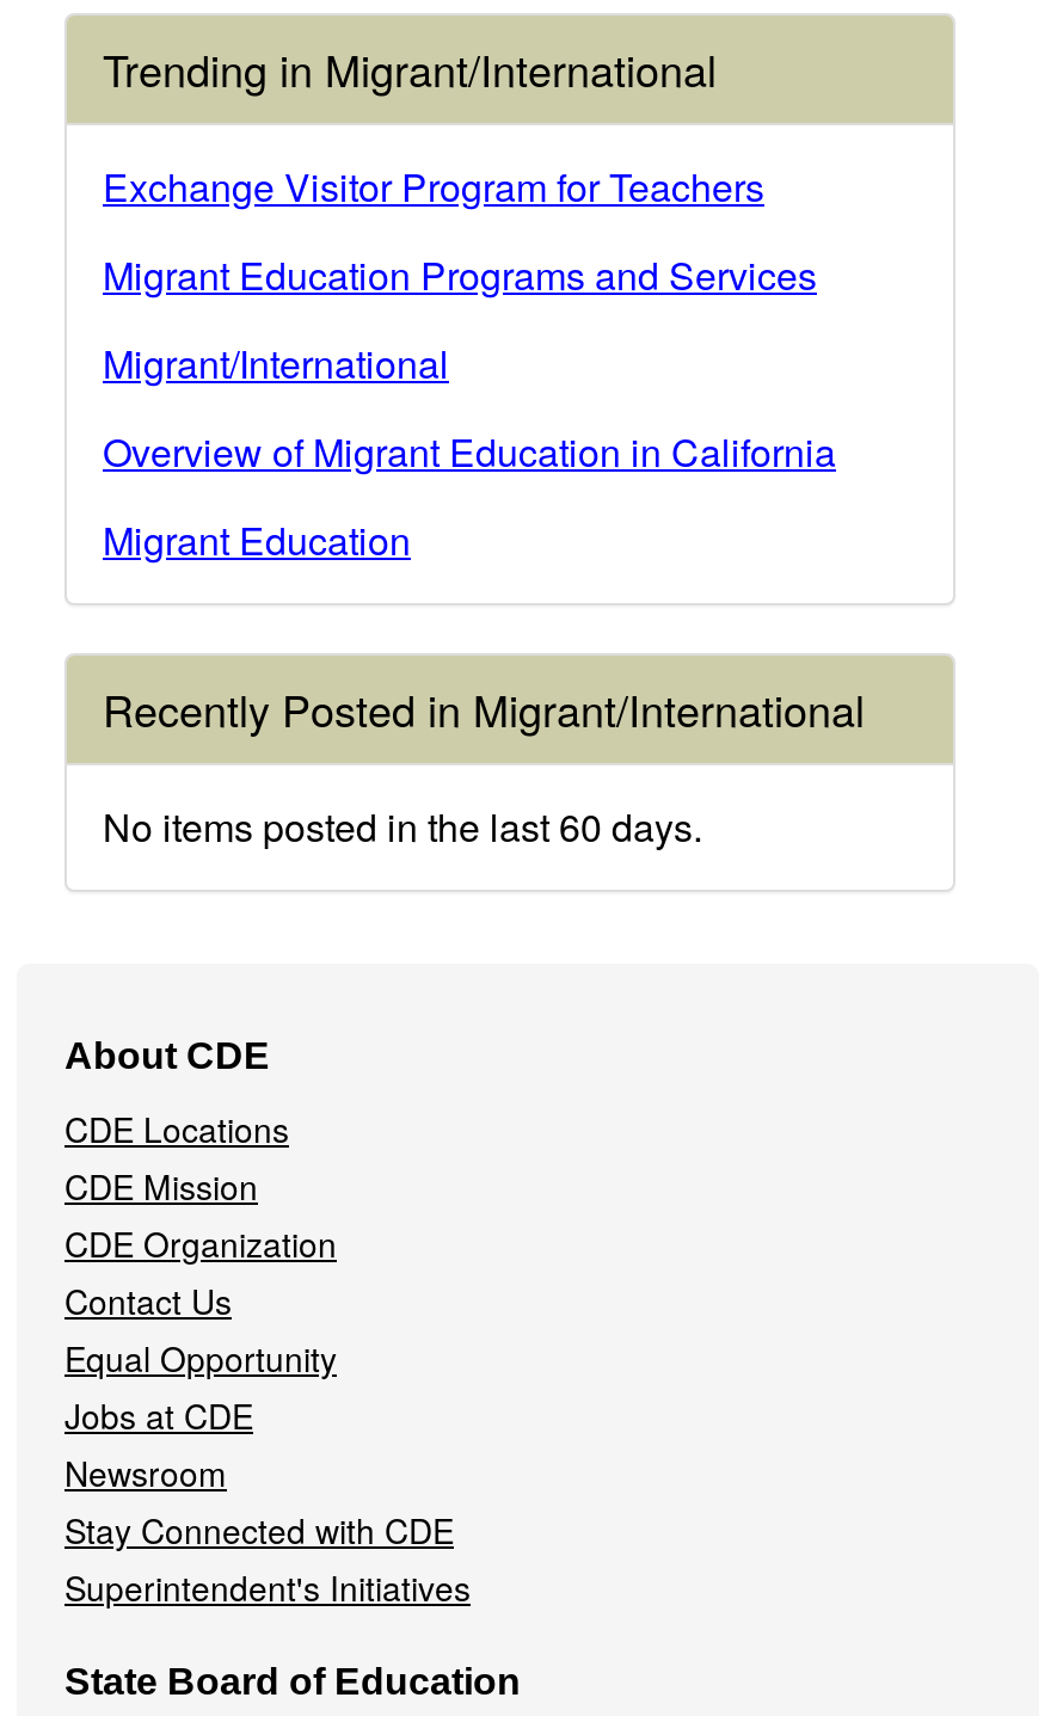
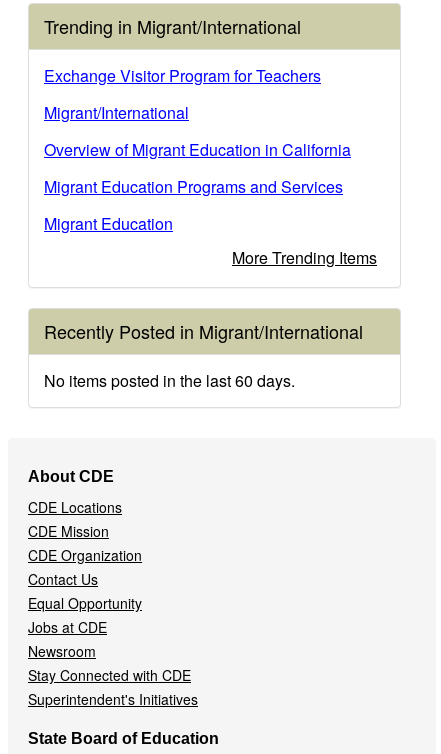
moved [103,247,817,302] -> [44,175,343,198]: Migrant Education Programs and Services
moved [103,336,836,479] -> [44,101,351,161]: Migrant/International | Overview of Migrant Education in California
none -> [232,246,377,269] More Trending Items

